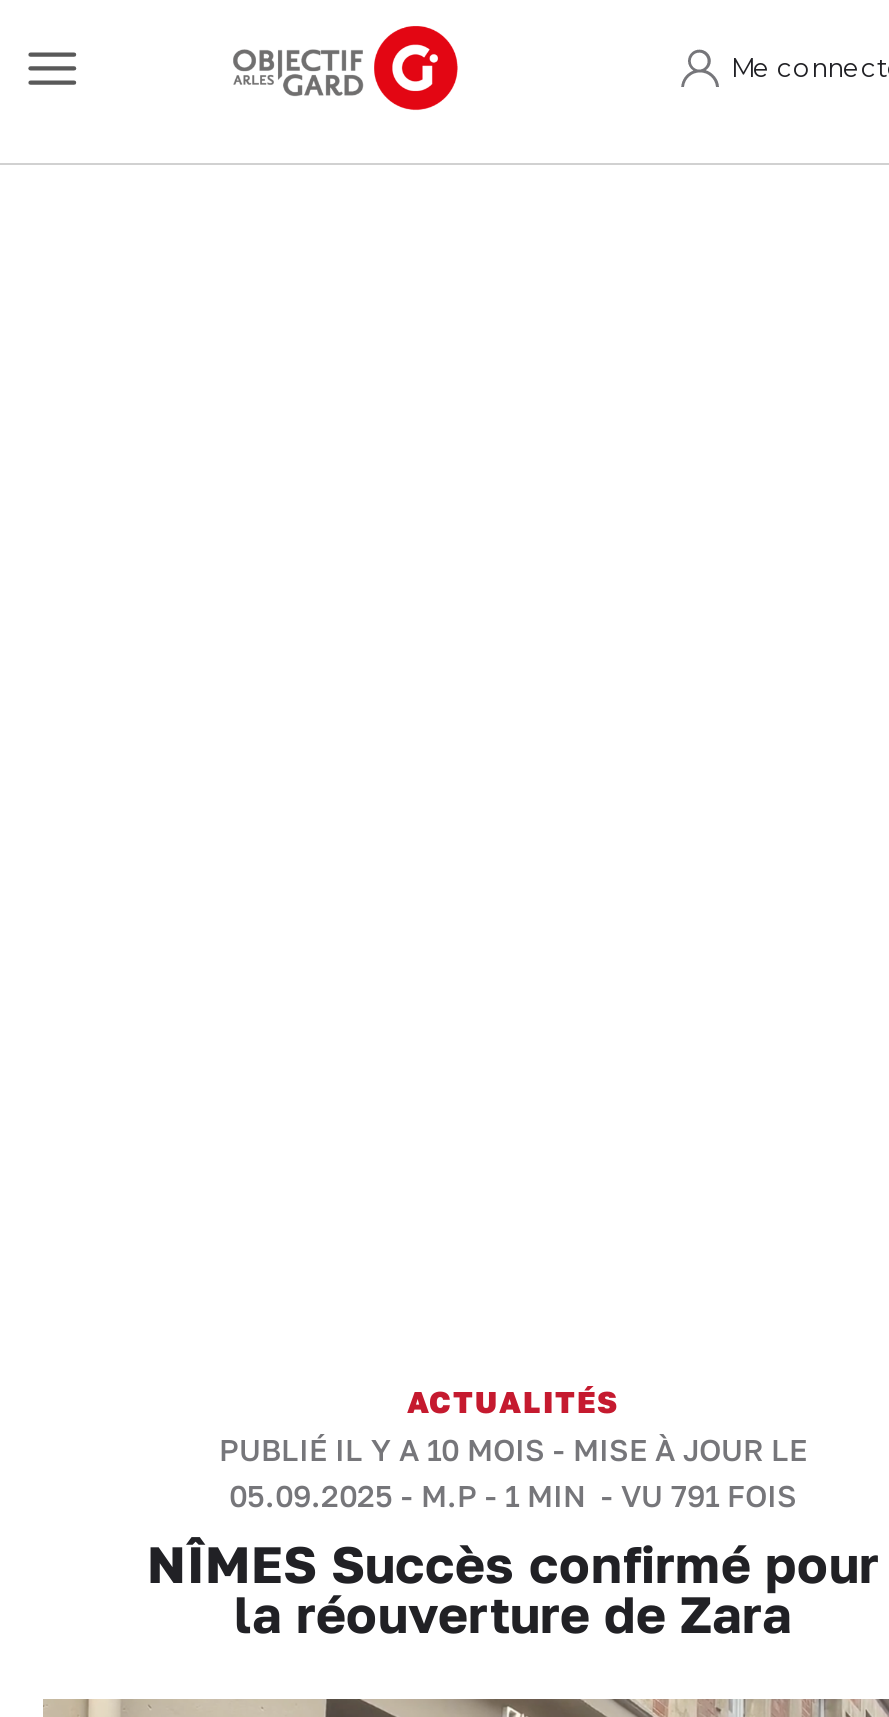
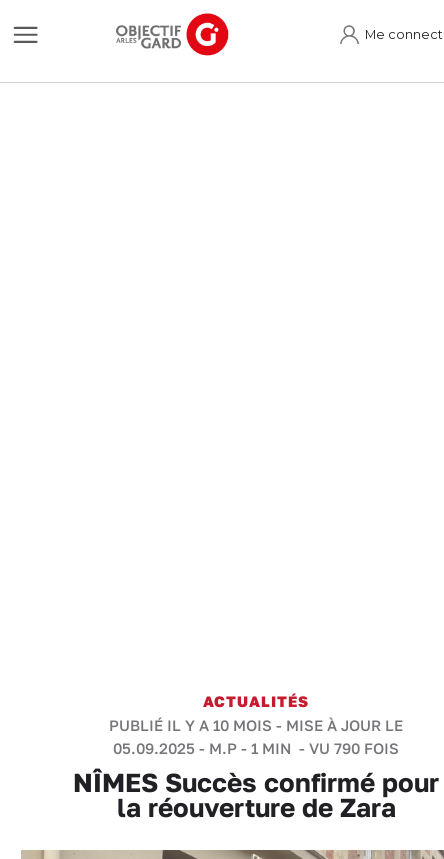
[229,1477,797,1513] 05.09.2025 - M.P - 1 MIN - VU 791 FOIS -> [113,739,399,757] 05.09.2025 - M.P - 1 MIN - VU 790 FOIS

